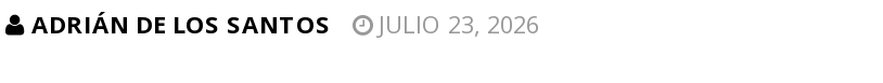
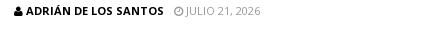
[31,8,539,40] ADRIÁN DE LOS SANTOS JULIO 23, 2026 -> [26,3,260,18] ADRIÁN DE LOS SANTOS JULIO 21, 2026

